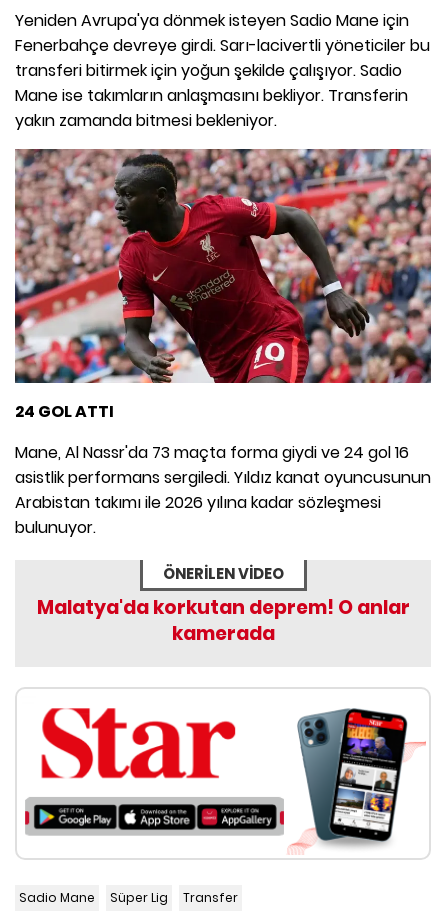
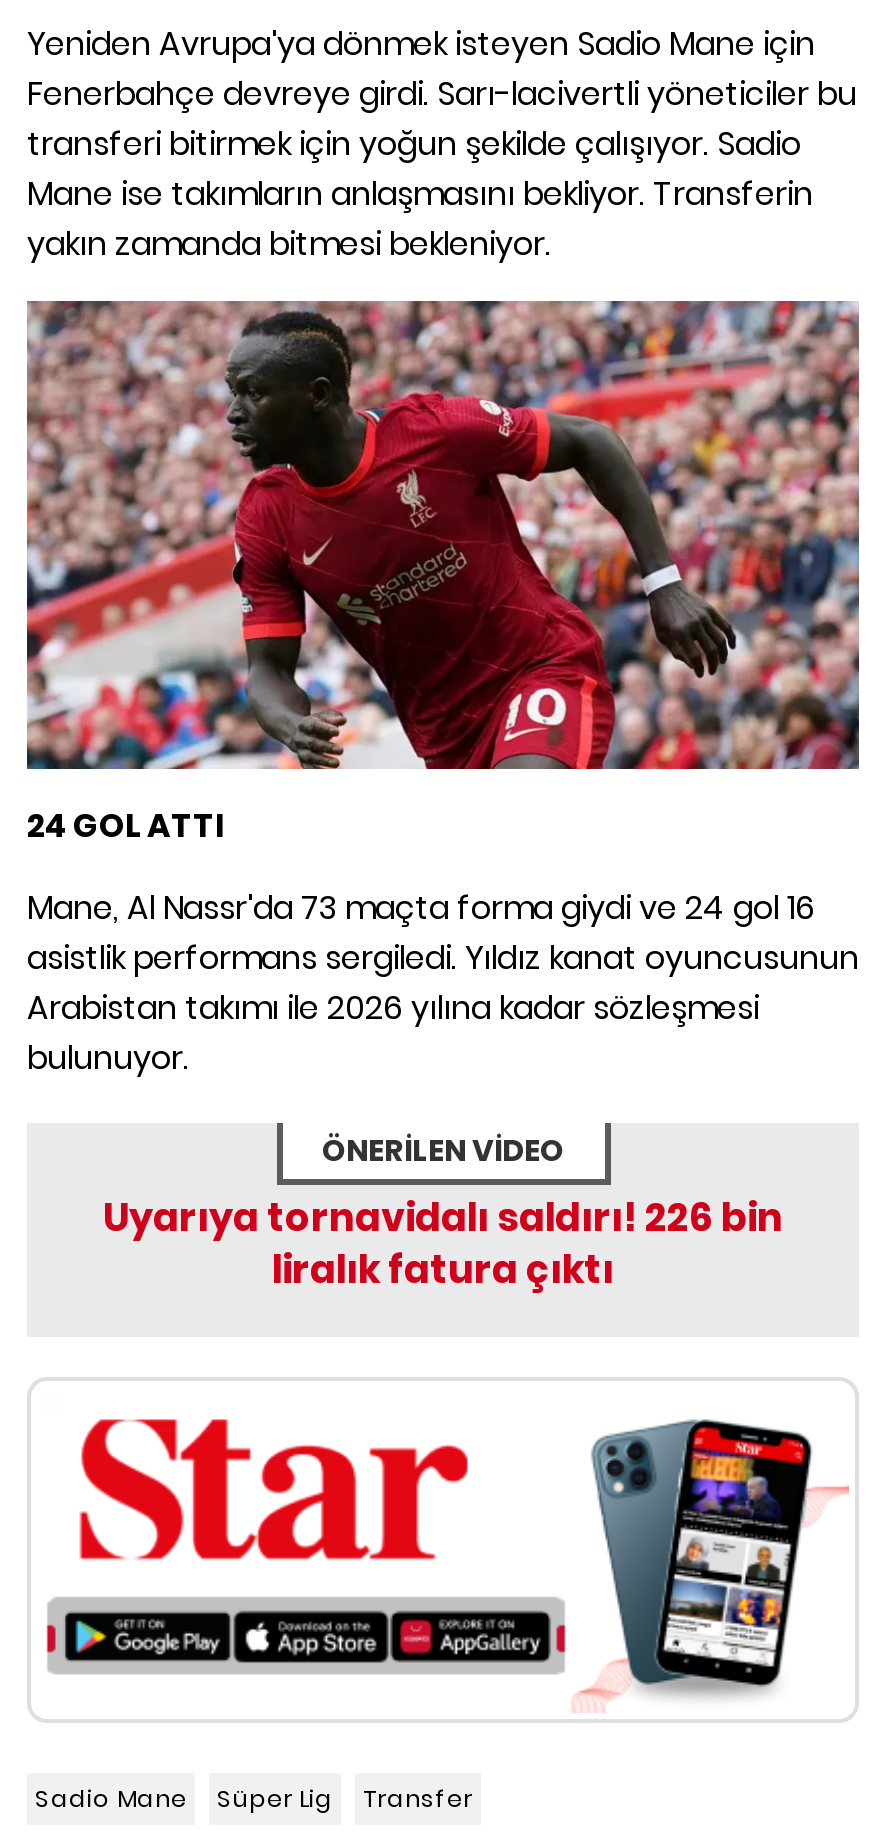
[36,594,409,647] Malatya'da korkutan deprem! O anlar | kamerada -> [103,1192,783,1298] Uyarıya tornavidalı saldırı! 226 bin | liralık fatura çıktı

